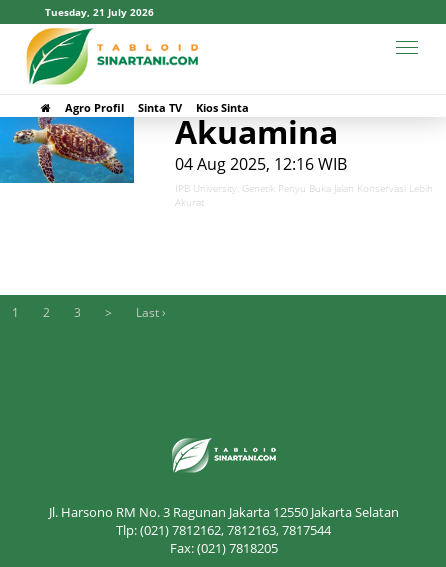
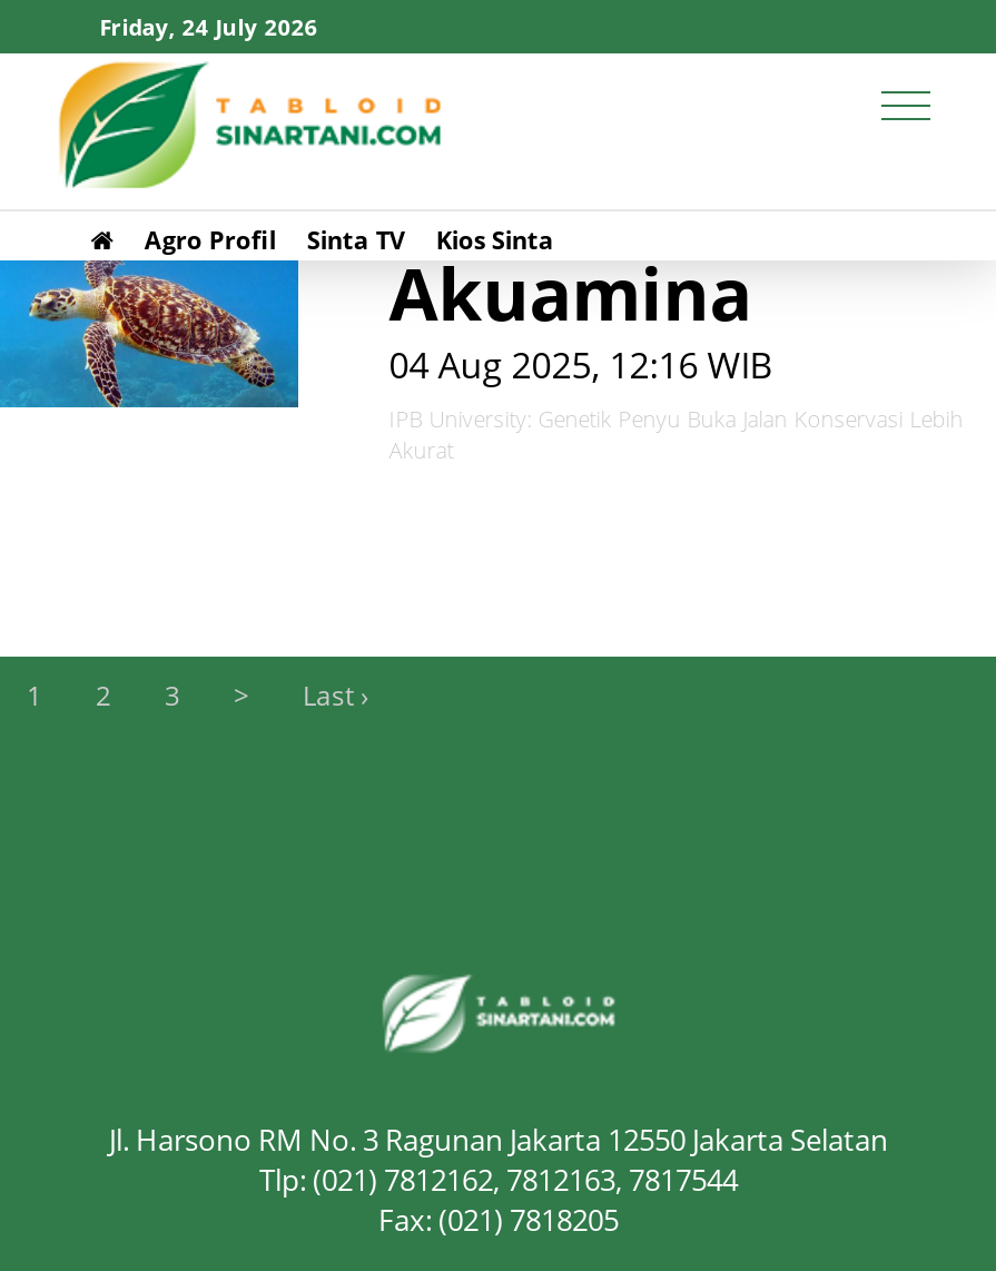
[45,5,154,19] Tuesday, 21 July 2026 -> [100,11,318,42] Friday, 24 July 2026

